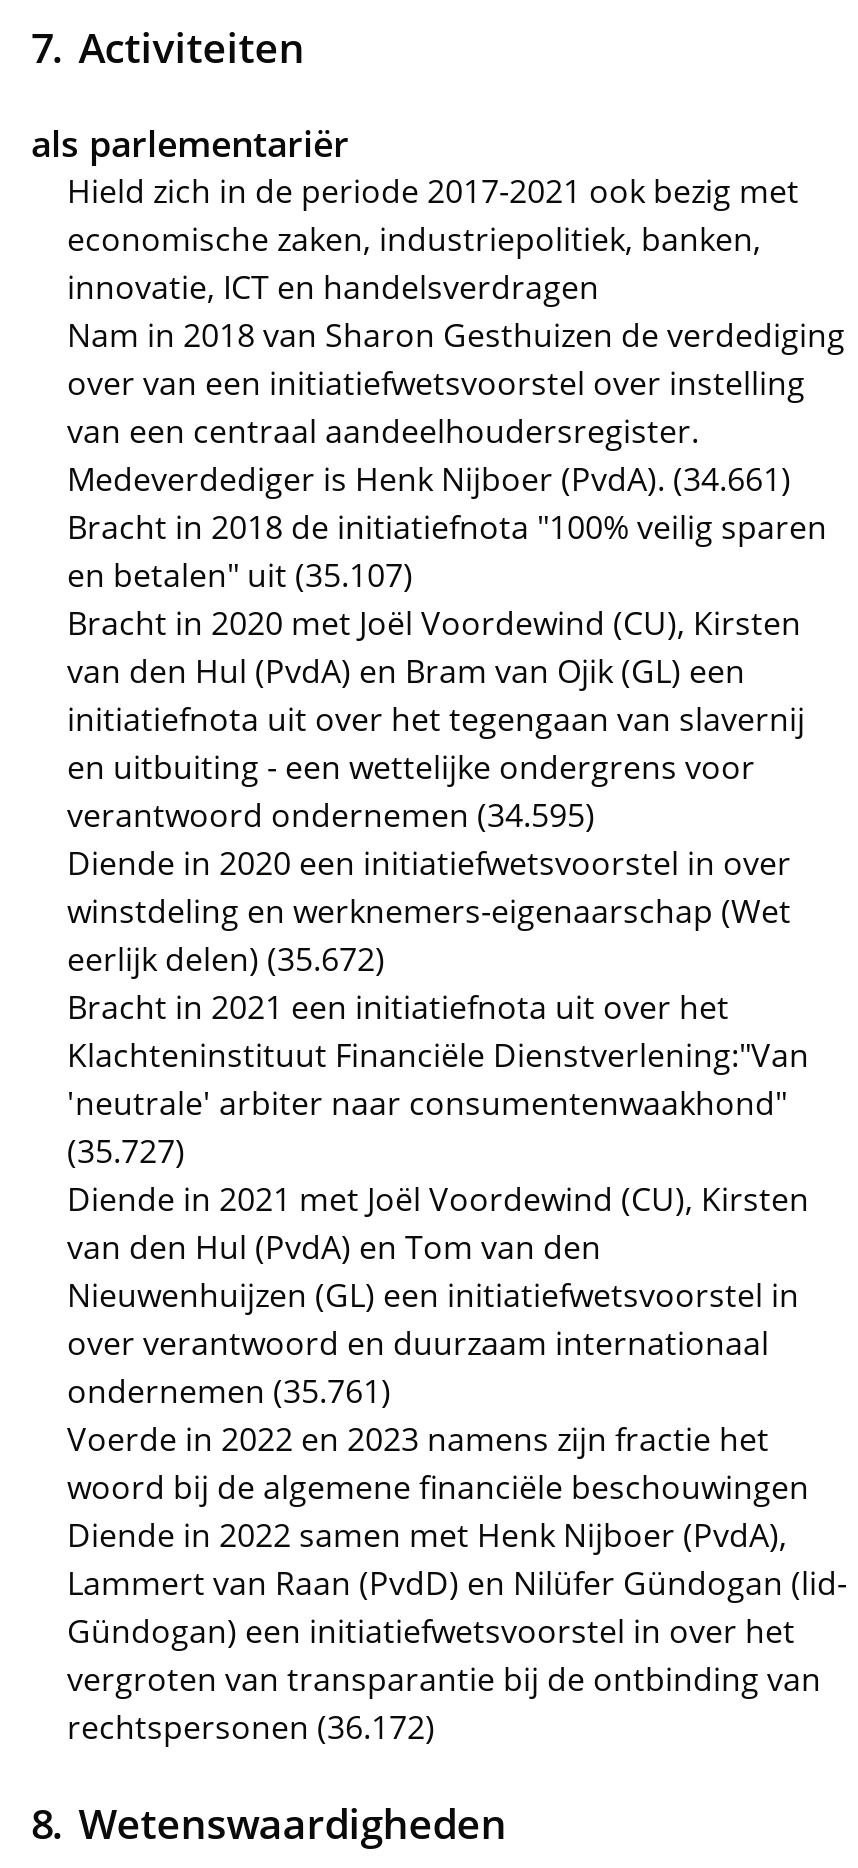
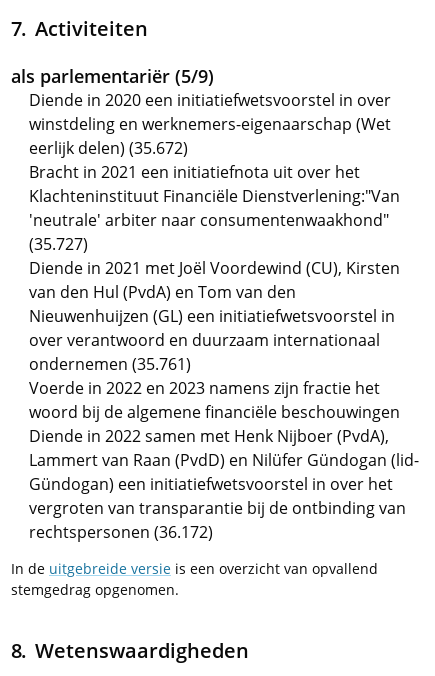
[31,119,845,837] als parlementariër | Hield zich in de periode 2017-2021 ook bezig met | economische zaken, industriepolitiek, banken, | innovatie, ICT en handelsverdragen | Nam in 2018 van Sharon Gesthuizen de verdediging | over van een initiatiefwetsvoorstel over instelling | van een centraal aandeelhoudersregister. | Medeverdediger is Henk Nijboer (PvdA). (34.661) | Bracht in 2018 de initiatiefnota "100% veilig sparen | en betalen" uit (35.107) | Bracht in 2020 met Joël Voordewind (CU), Kirsten | van den Hul (PvdA) en Bram van Ojik (GL) een | initiatiefnota uit over het tegengaan van slavernij | en uitbuiting - een wettelijke ondergrens voor | verantwoord ondernemen (34.595) -> [11,64,214,88] als parlementariër (5/9)
moved [67,841,847,1749] -> [29,89,419,543]: Diende in 2020 een initiatiefwetsvoorstel in over | winstdeling en werknemers-eigenaarschap (Wet | eerlijk delen) (35.672) | ... | vergroten van transparantie bij de ontbinding van | rechtspersonen (36.172)
none -> [11,559,378,599] In de uitgebreide versie is een overzicht van opvallend | stemgedrag opgenomen.

